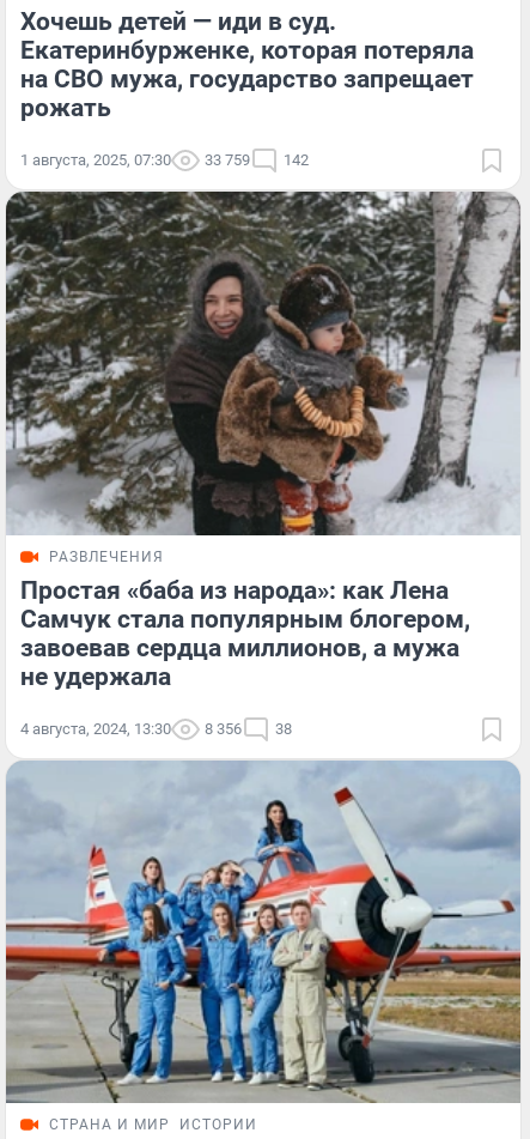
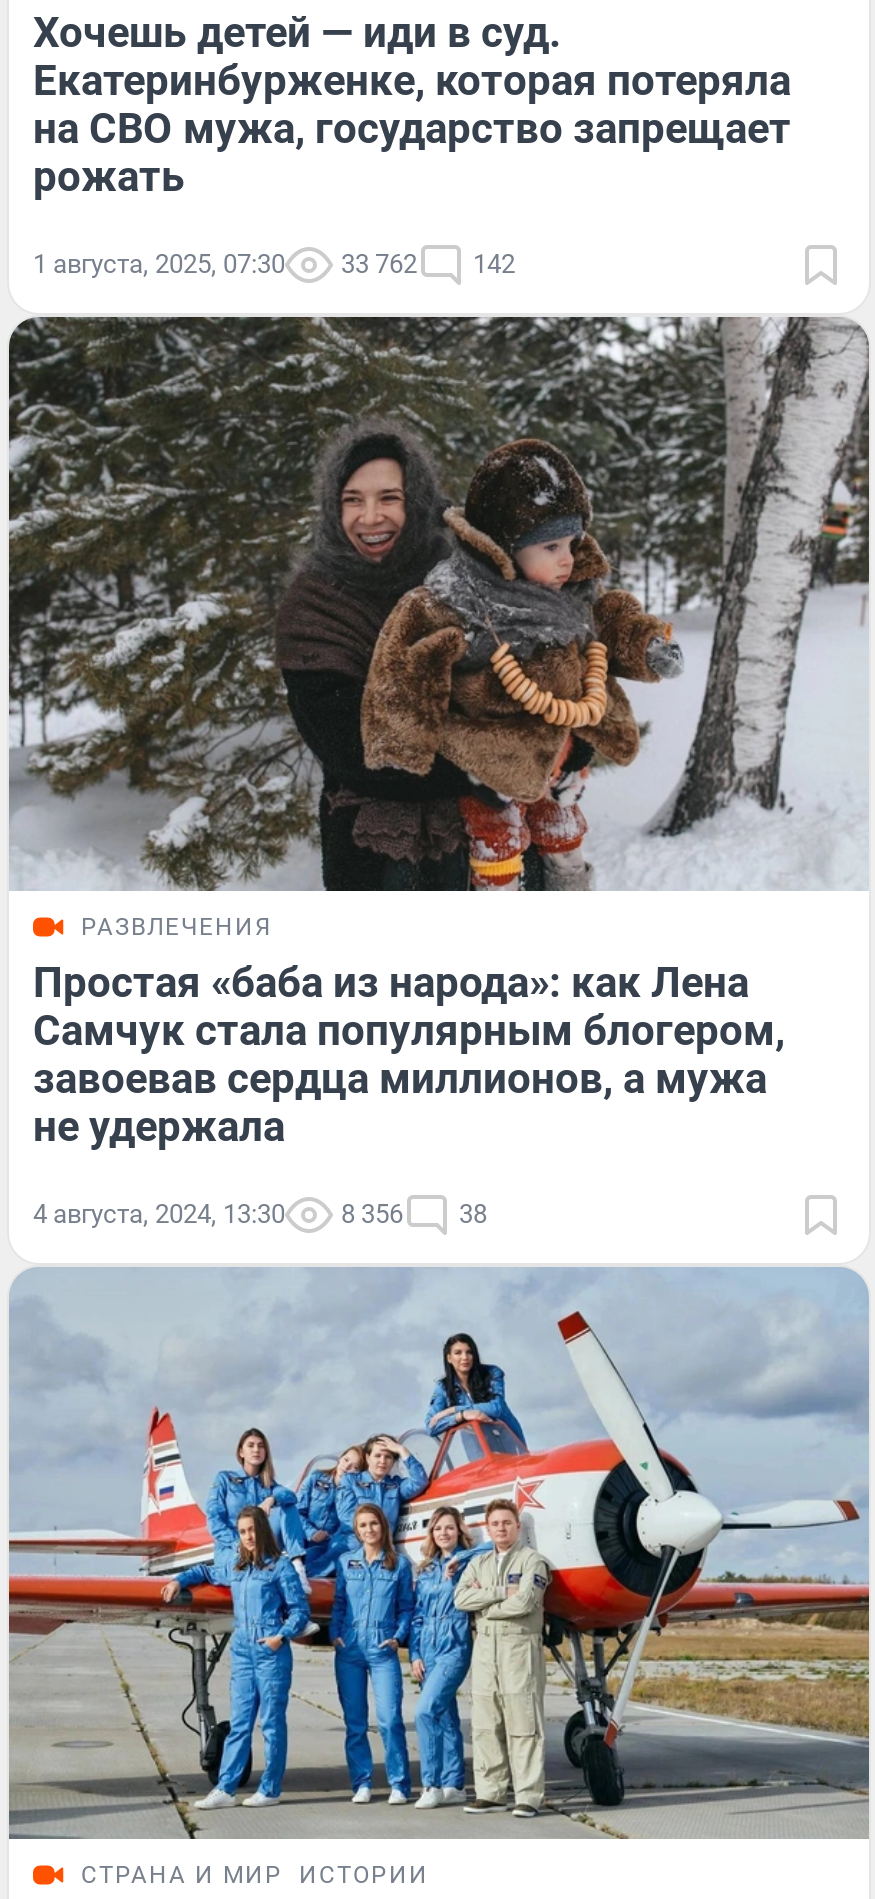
[20,151,309,169] 1 августа, 2025, 07:30 33 759 142 -> [33,249,515,279] 1 августа, 2025, 07:30 33 762 142

